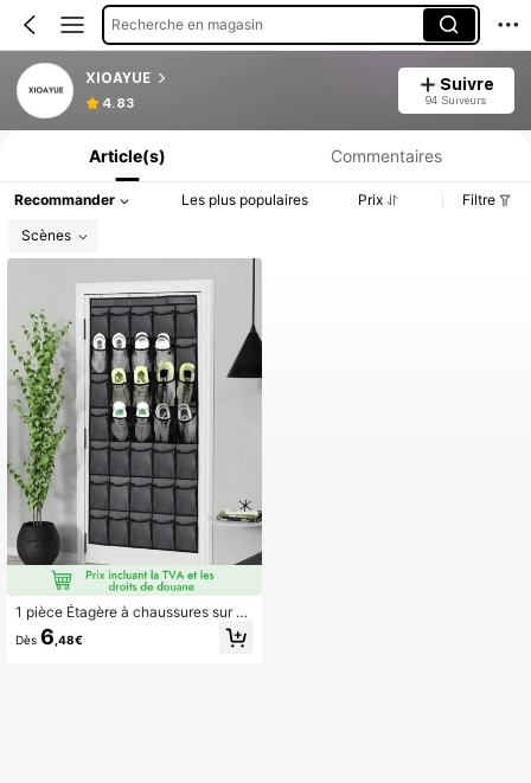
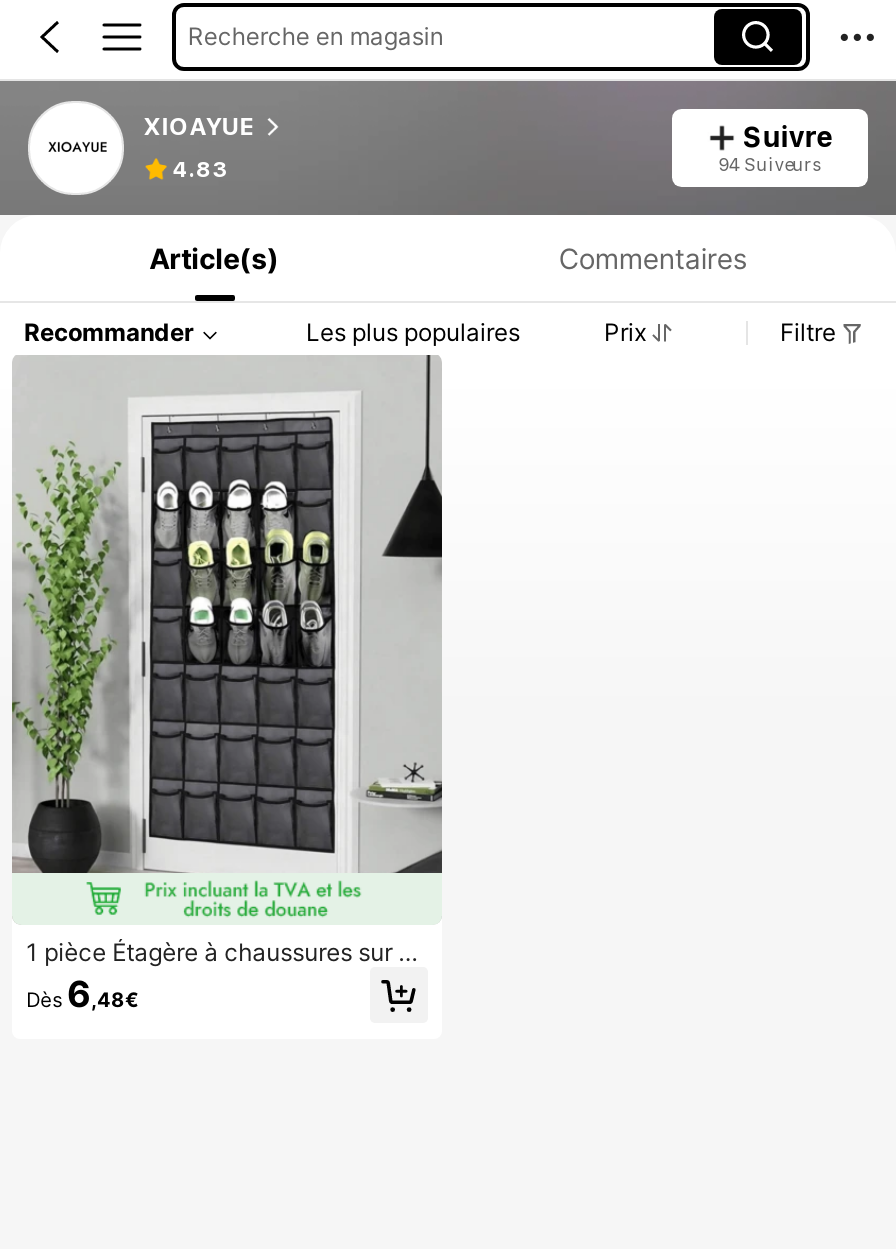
[21,226,71,244] Scènes -> none

